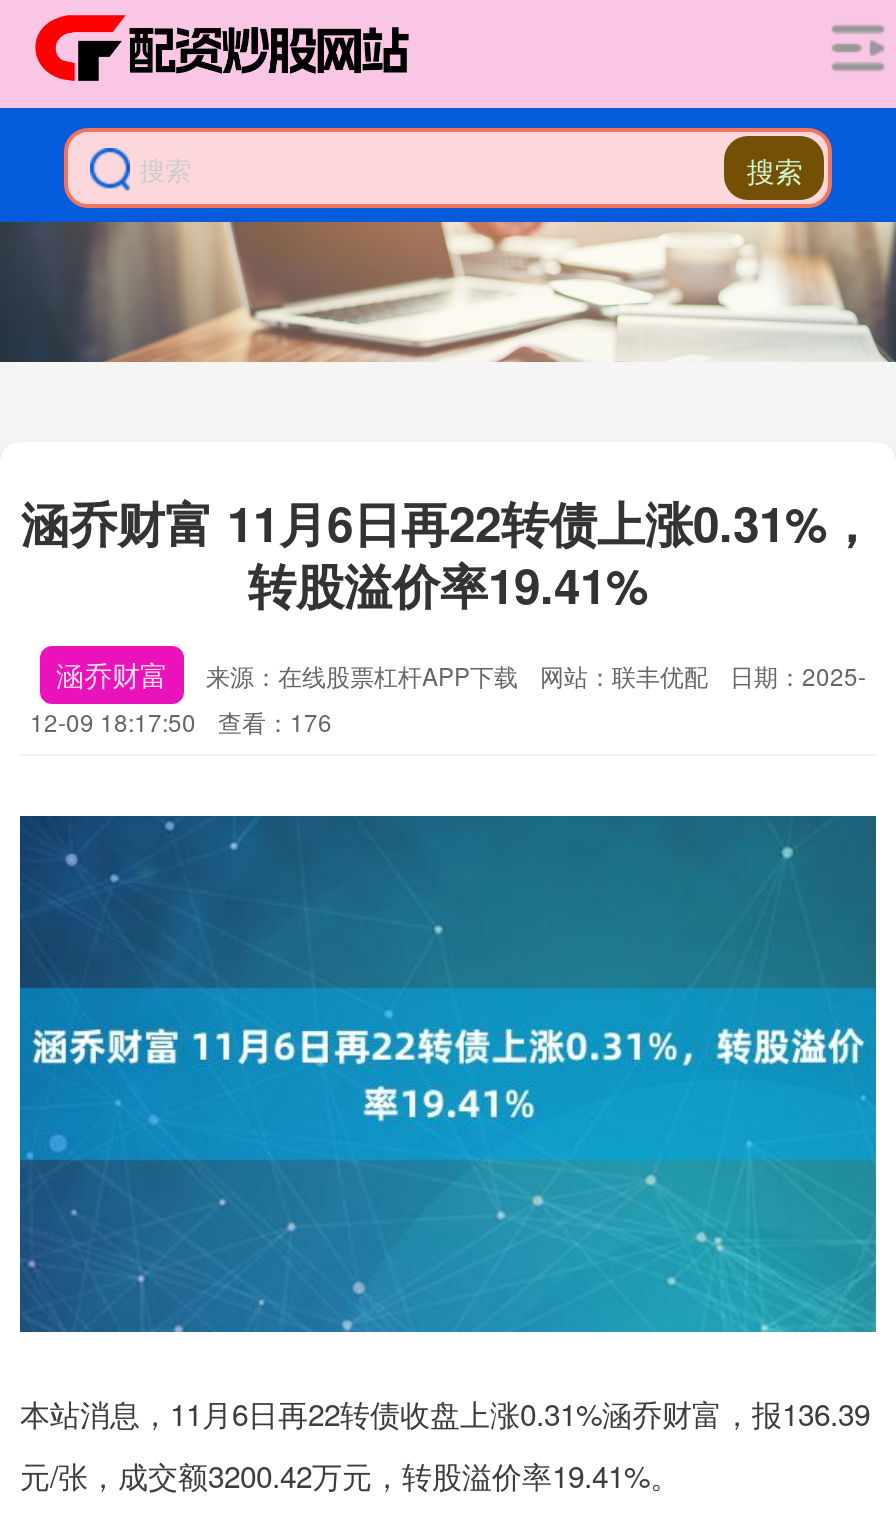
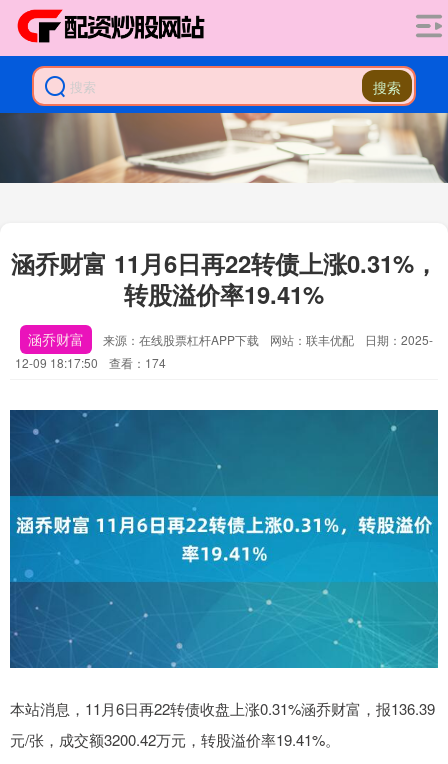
[30,704,332,738] 12-09 18:17:50 查看：176 -> [15,354,166,371] 12-09 18:17:50 查看：174

